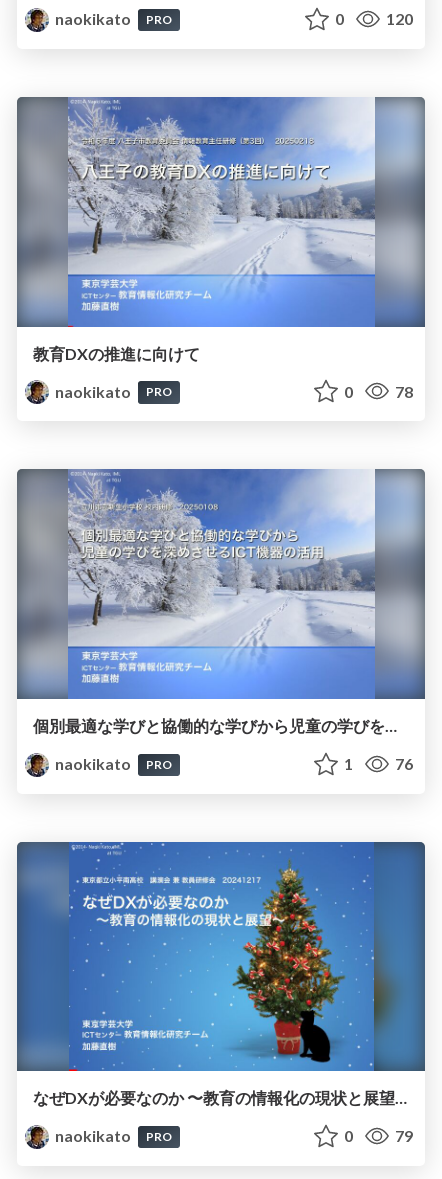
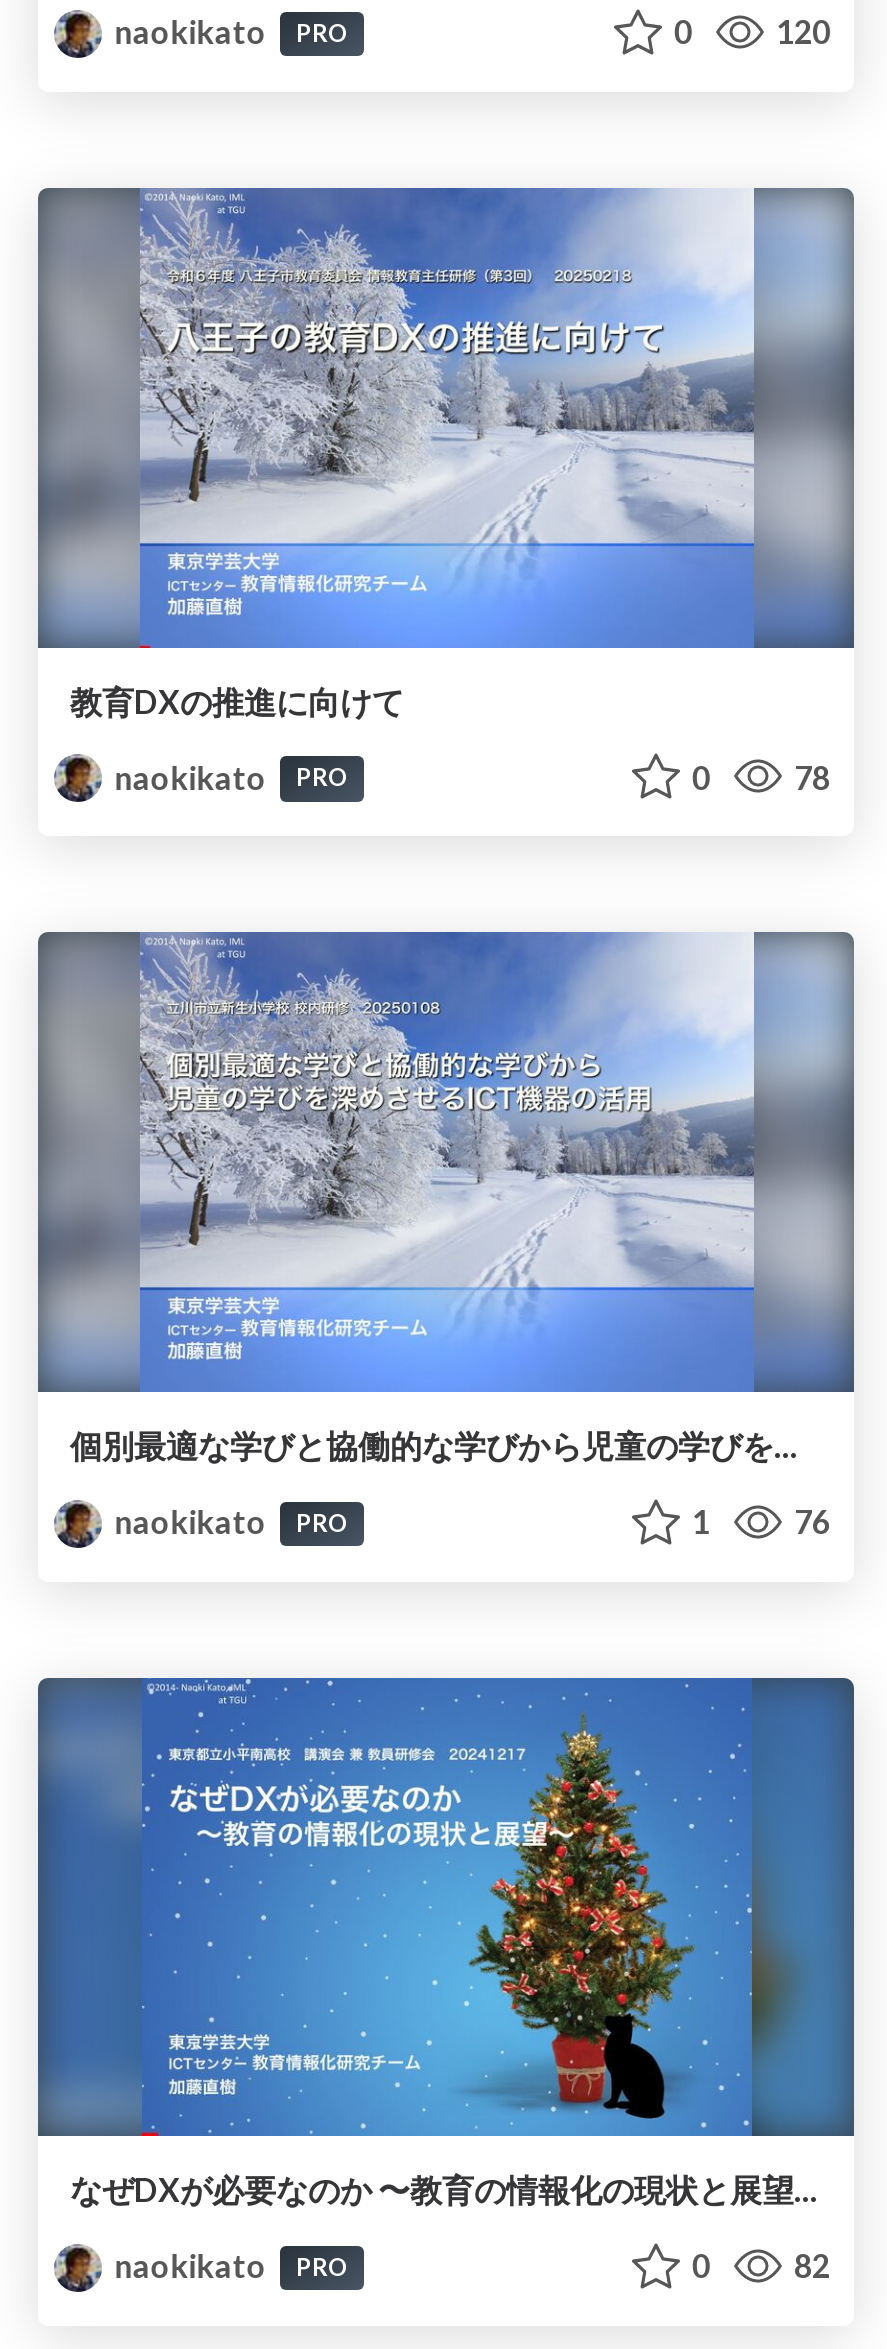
[392,1126,413,1145] 79 -> [788,2247,830,2285] 82

